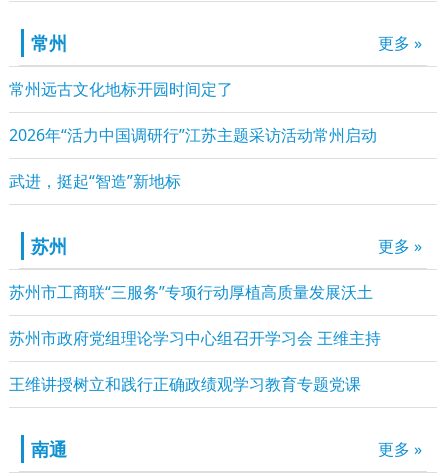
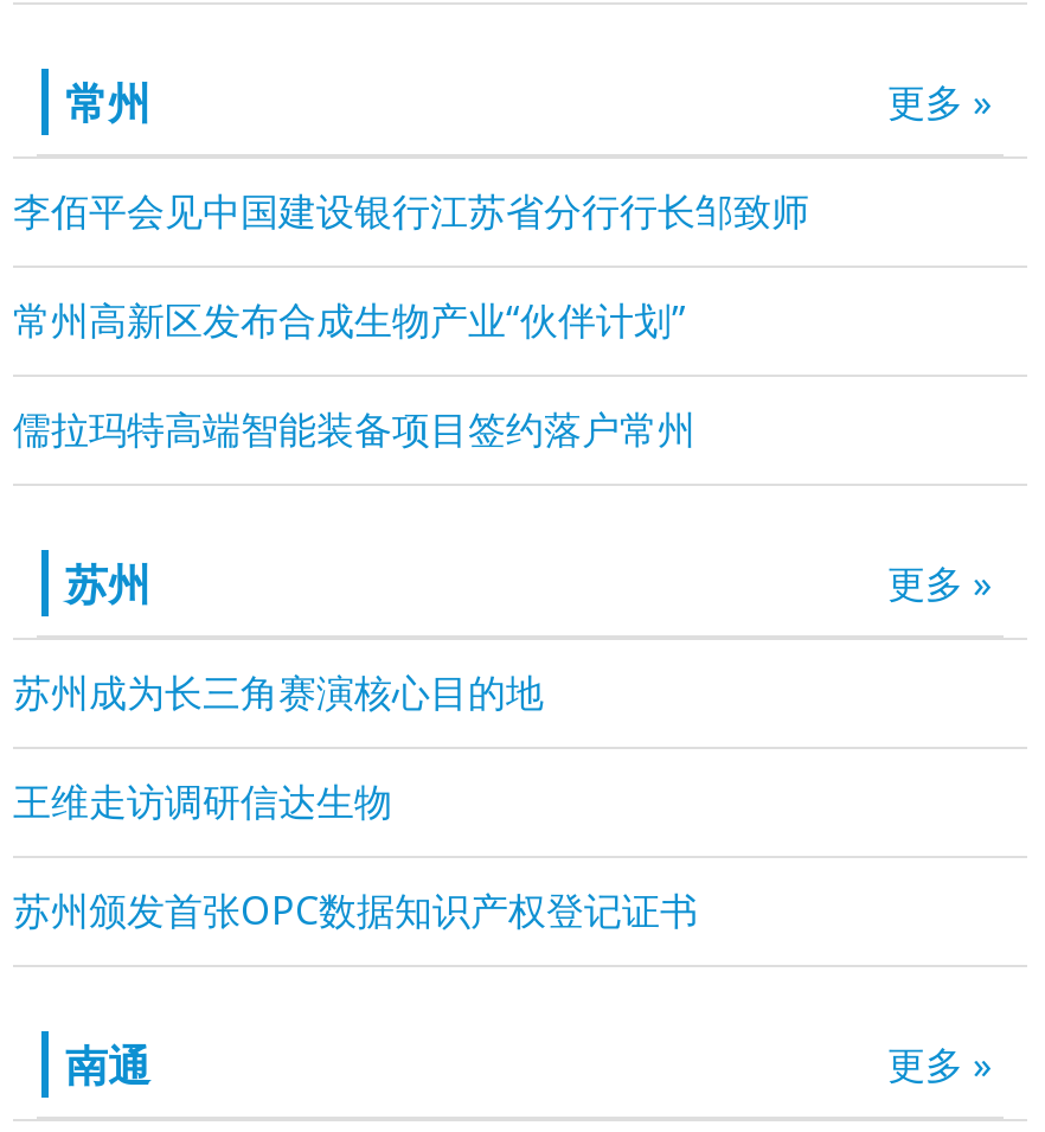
[9,78,233,100] 常州远古文化地标开园时间定了 -> [13,185,809,237] 李佰平会见中国建设银行江苏省分行行长邹致师
[9,124,377,146] 2026年“活力中国调研行”江苏主题采访活动常州启动 -> [13,294,686,346] 常州高新区发布合成生物产业“伙伴计划”
[9,170,181,192] 武进，挺起“智造”新地标 -> [13,403,695,455] 儒拉玛特高端智能装备项目签约落户常州
[9,281,373,303] 苏州市工商联“三服务”专项行动厚植高质量发展沃土 -> [13,666,544,718] 苏州成为长三角赛演核心目的地
[9,327,381,349] 苏州市政府党组理论学习中心组召开学习会 王维主持 -> [13,775,392,827] 王维走访调研信达生物
[9,373,361,395] 王维讲授树立和践行正确政绩观学习教育专题党课 -> [13,884,698,936] 苏州颁发首张OPC数据知识产权登记证书

